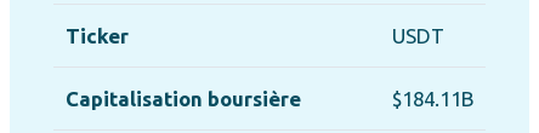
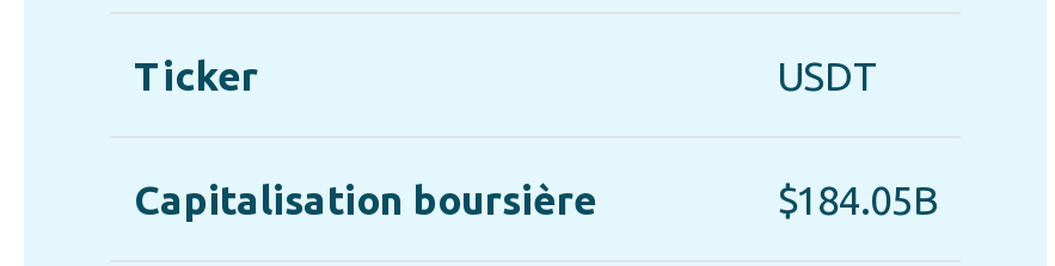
[392,87,473,110] $184.11B -> [777,177,937,222] $184.05B

